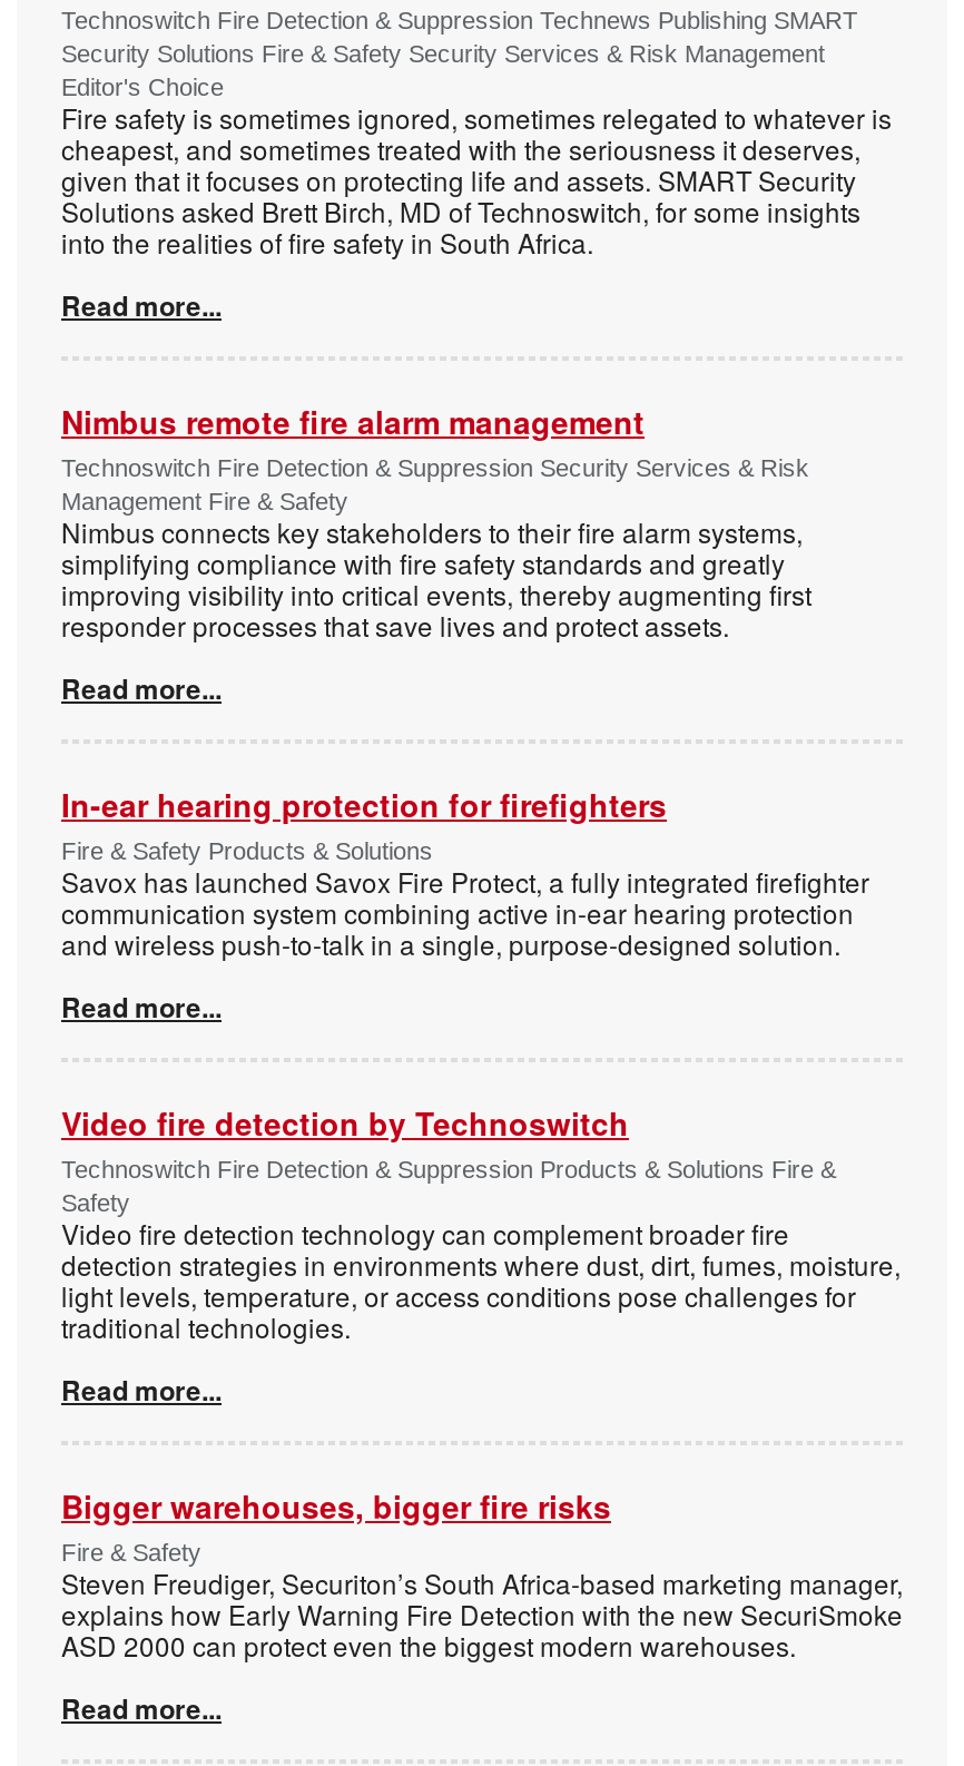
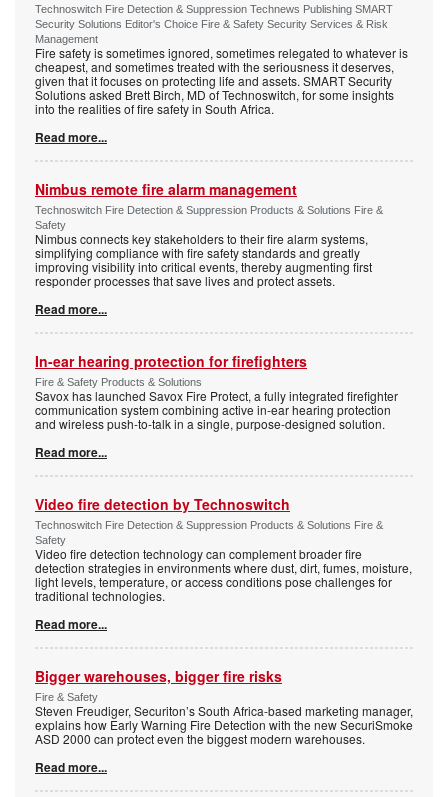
[61,41,825,101] Security Solutions Fire & Safety Security Services & Risk Management | Editor's Choice -> [35,18,388,45] Security Solutions Editor's Choice Fire & Safety Security Services & Risk | Management
[61,455,809,515] Technoswitch Fire Detection & Suppression Security Services & Risk | Management Fire & Safety -> [35,204,383,231] Technoswitch Fire Detection & Suppression Products & Solutions Fire & | Safety

